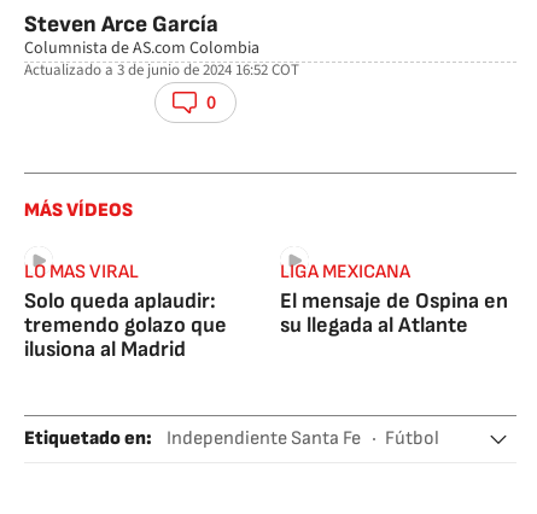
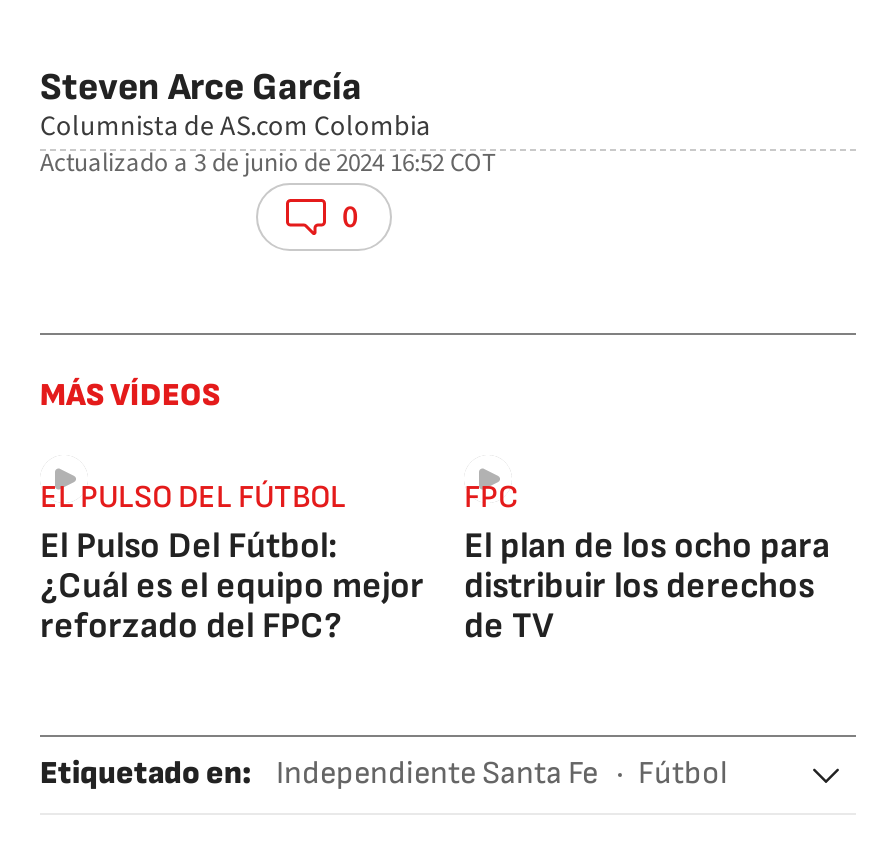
[24,261,227,362] LO MAS VIRAL | Solo queda aplaudir: | tremendo golazo que | ilusiona al Madrid -> [40,479,424,647] EL PULSO DEL FÚTBOL | El Pulso Del Fútbol: | ¿Cuál es el equipo mejor | reforzado del FPC?
[280,261,508,338] LIGA MEXICANA | El mensaje de Ospina en | su llegada al Atlante -> [464,479,830,647] FPC | El plan de los ocho para | distribuir los derechos | de TV

